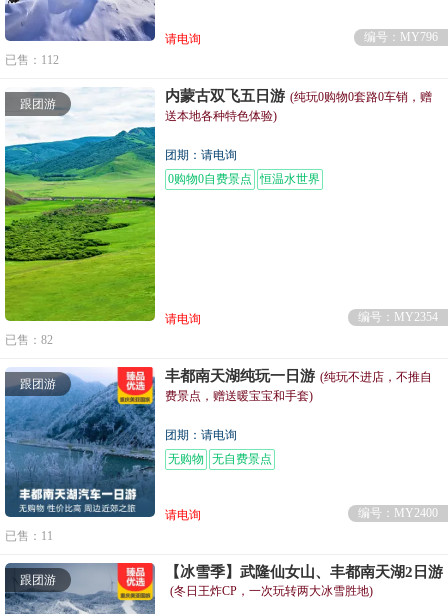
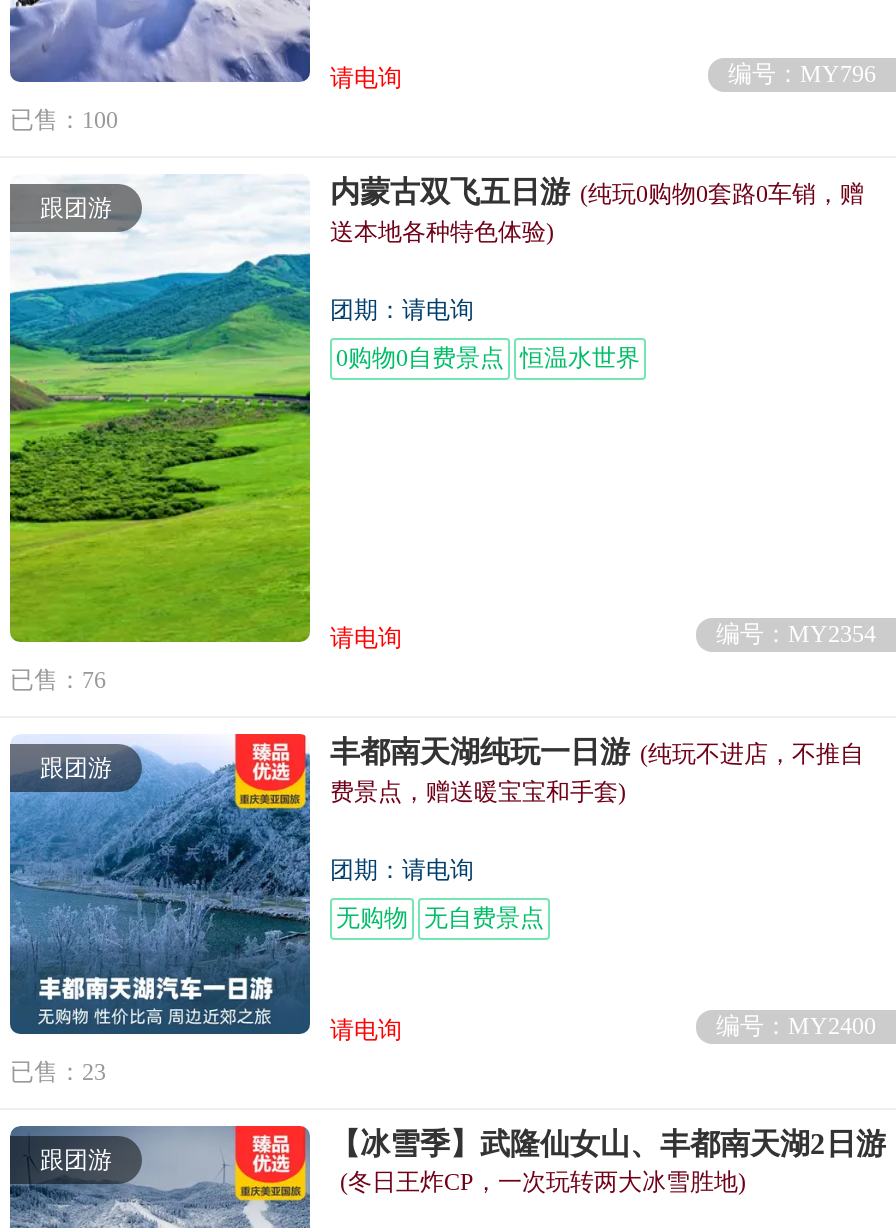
[5,53,59,67] 已售：112 -> [10,105,118,133] 已售：100
[5,333,53,347] 已售：82 -> [10,666,106,694] 已售：76
[5,529,53,543] 已售：11 -> [10,1058,106,1086] 已售：23

